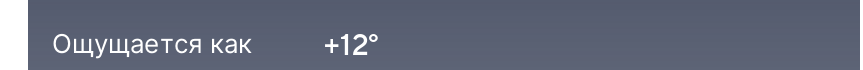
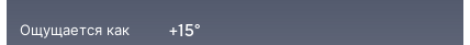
[324,29,378,61] +12° -> [169,22,200,40] +15°

